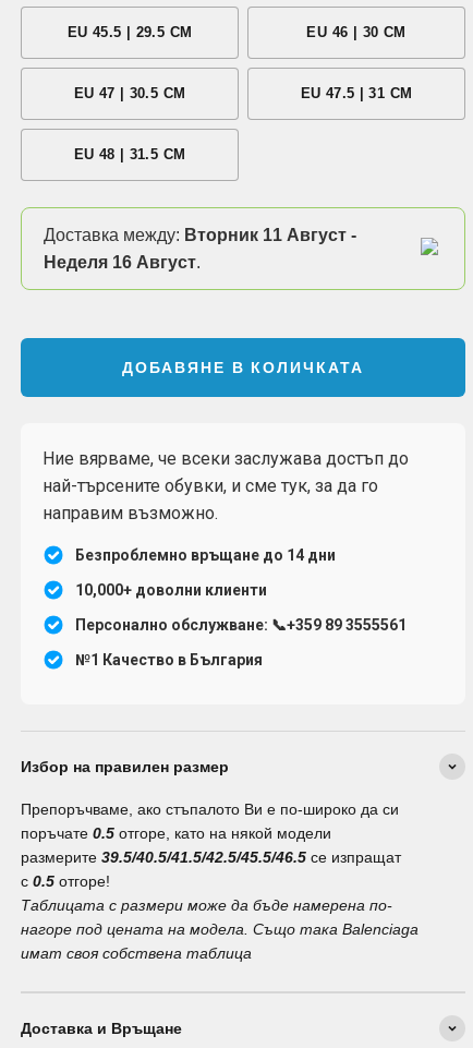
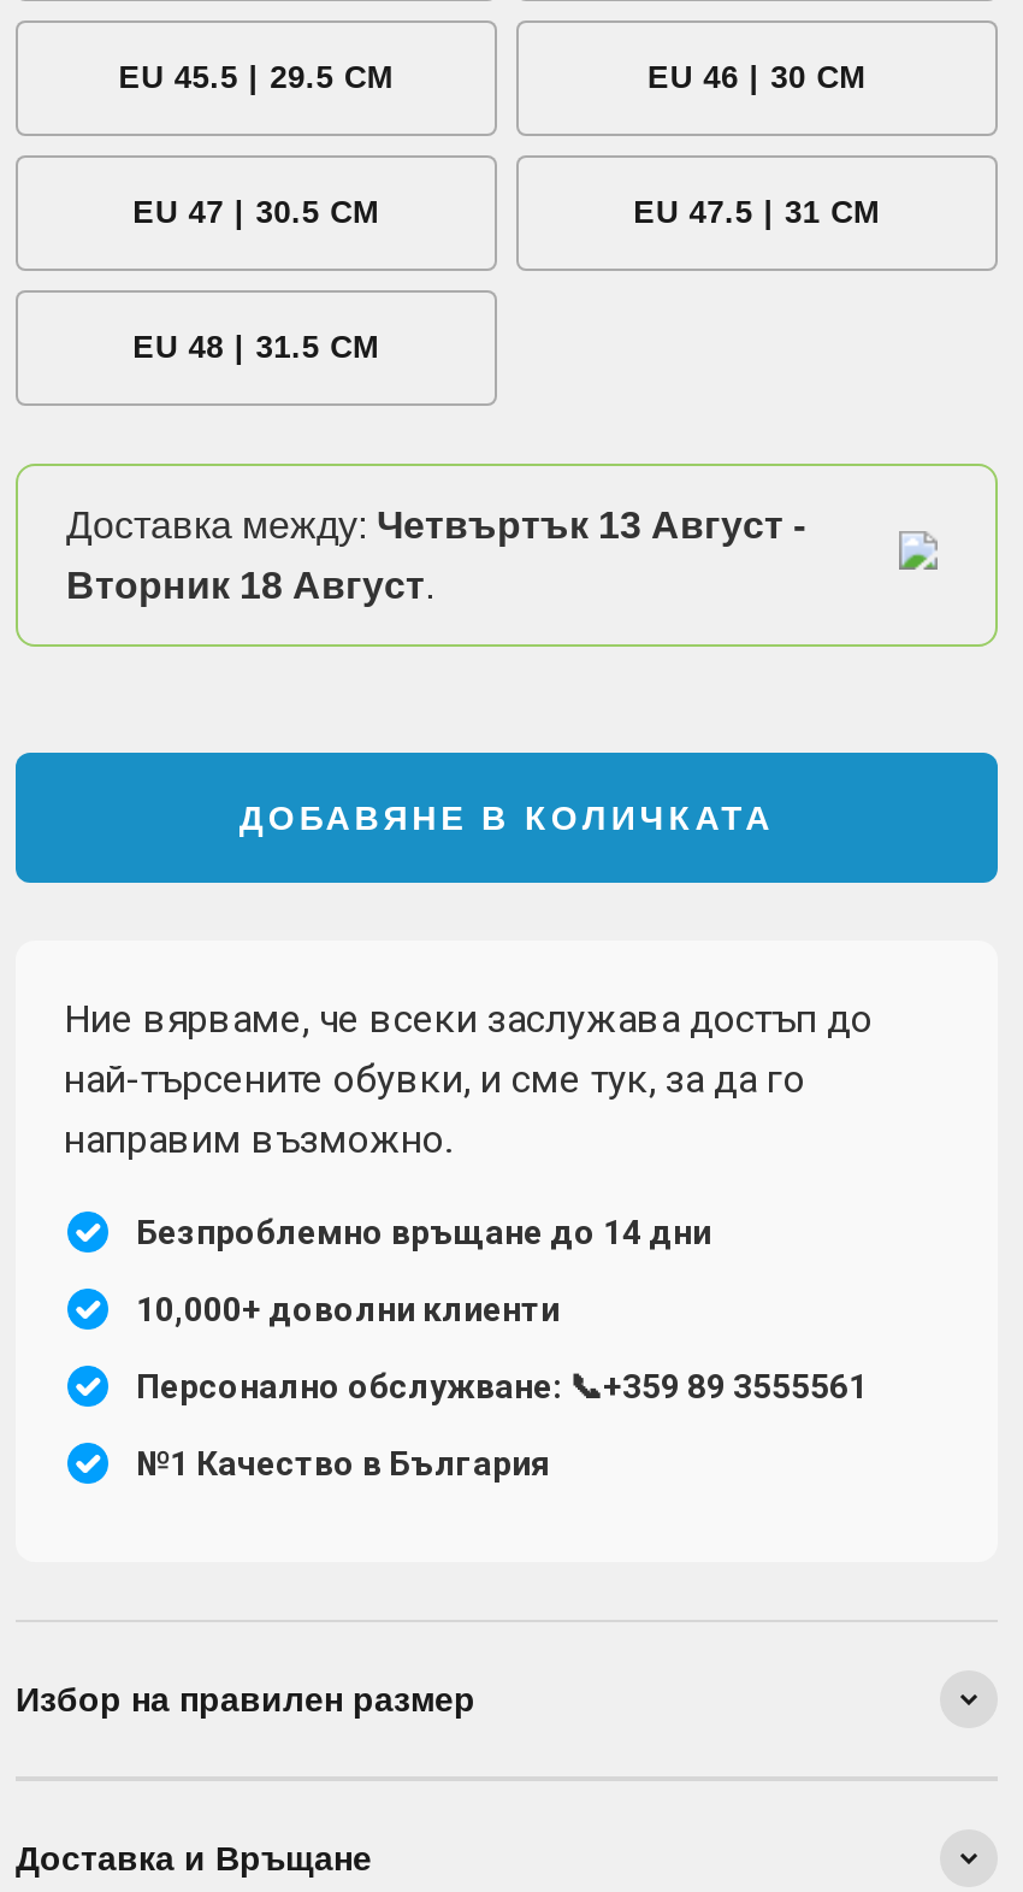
[44,226,356,245] Доставка между: Вторник 11 Август - -> [66,504,805,545] Доставка между: Четвъртък 13 Август -
[44,253,201,272] Неделя 16 Август. -> [66,564,434,605] Вторник 18 Август.
[21,801,419,962] Препоръчваме, ако стъпалото Ви е по-широко да си | поръчате 0.5 отгоре, като на някой модели | размерите 39.5/40.5/41.5/42.5/45.5/46.5 се изпращат | с 0.5 отгоре! | Таблицата с размери може да бъде намерена по- | нагоре под цената на модела. Също така Balenciaga | имат своя собствена таблица -> none

